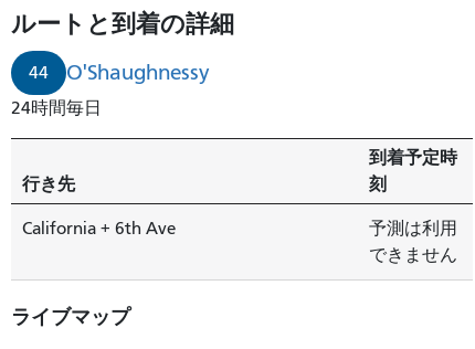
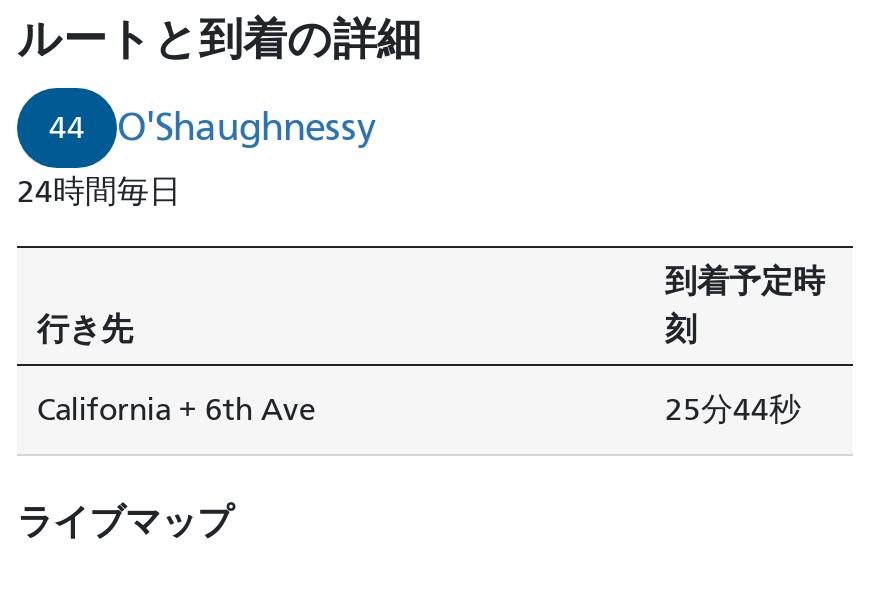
[369,219,457,265] 予測は利用 | できません -> [665,392,801,428] 25分44秒

